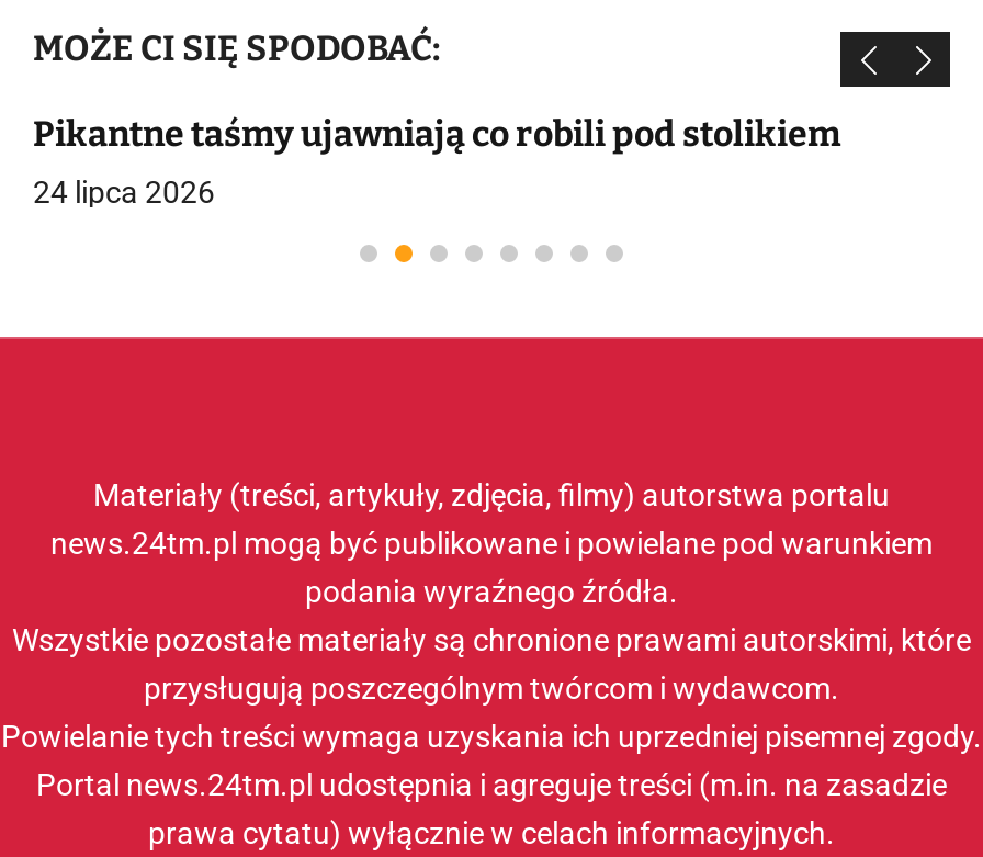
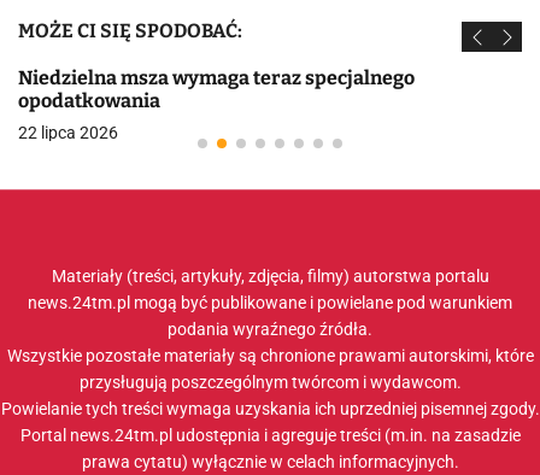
[33,113,840,155] Pikantne taśmy ujawniają co robili pod stolikiem -> [18,66,415,112] Niedzielna msza wymaga teraz specjalnego | opodatkowania
[33,174,215,210] 24 lipca 2026 -> [18,123,118,142] 22 lipca 2026

